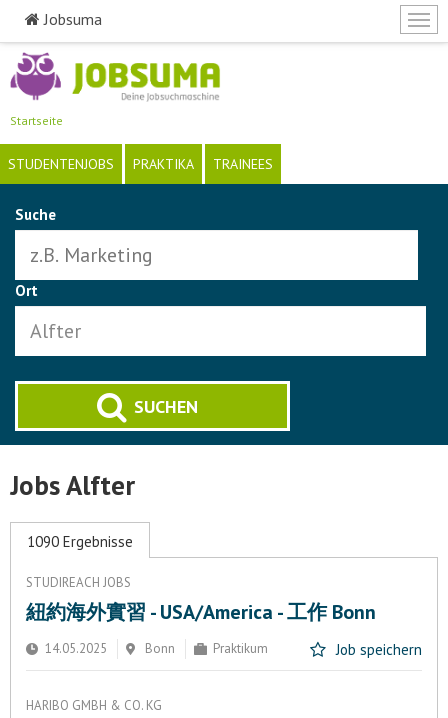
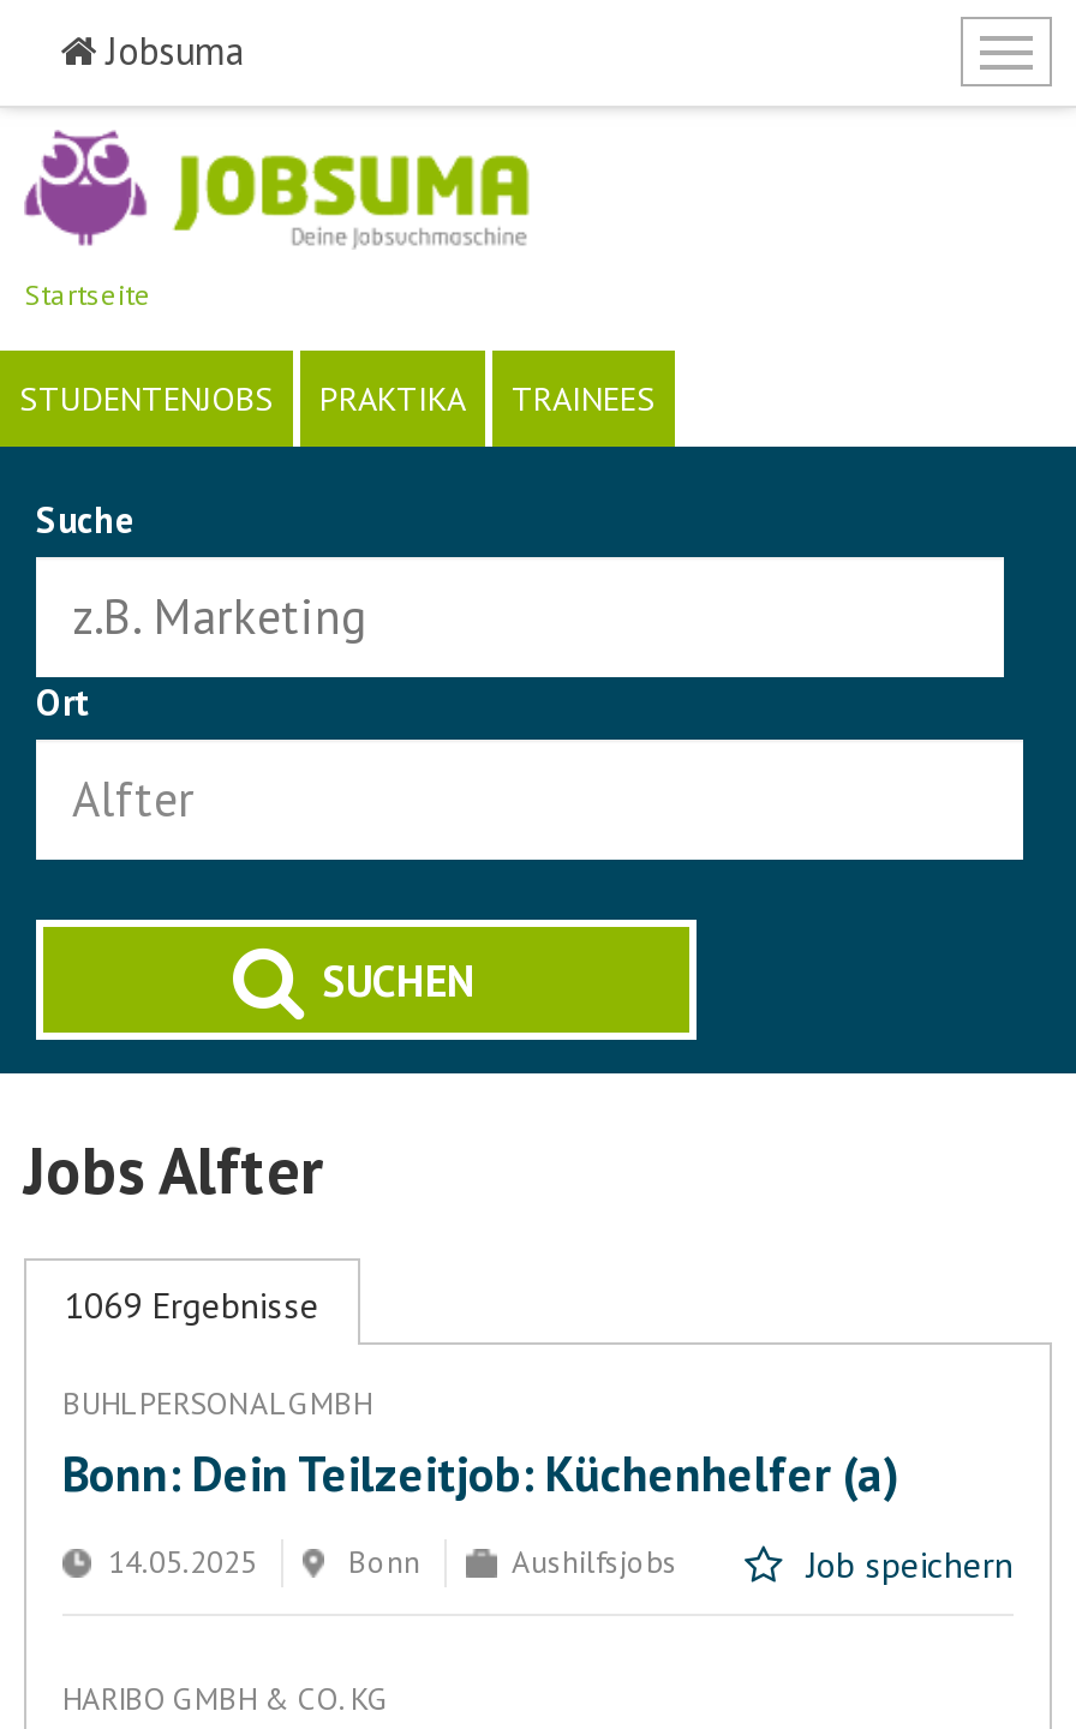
[27,532,133,551] 1090 Ergebnisse -> [65,1282,319,1328] 1069 Ergebnisse
[26,574,376,625] STUDIREACH JOBS | 紐約海外實習 - USA/America - 工作 Bonn -> [62,1383,901,1506] BUHL PERSONAL GMBH | Bonn: Dein Teilzeitjob: Küchenhelfer (a)
[213,640,268,657] Praktikum -> [512,1542,677,1583] Aushilfsjobs

